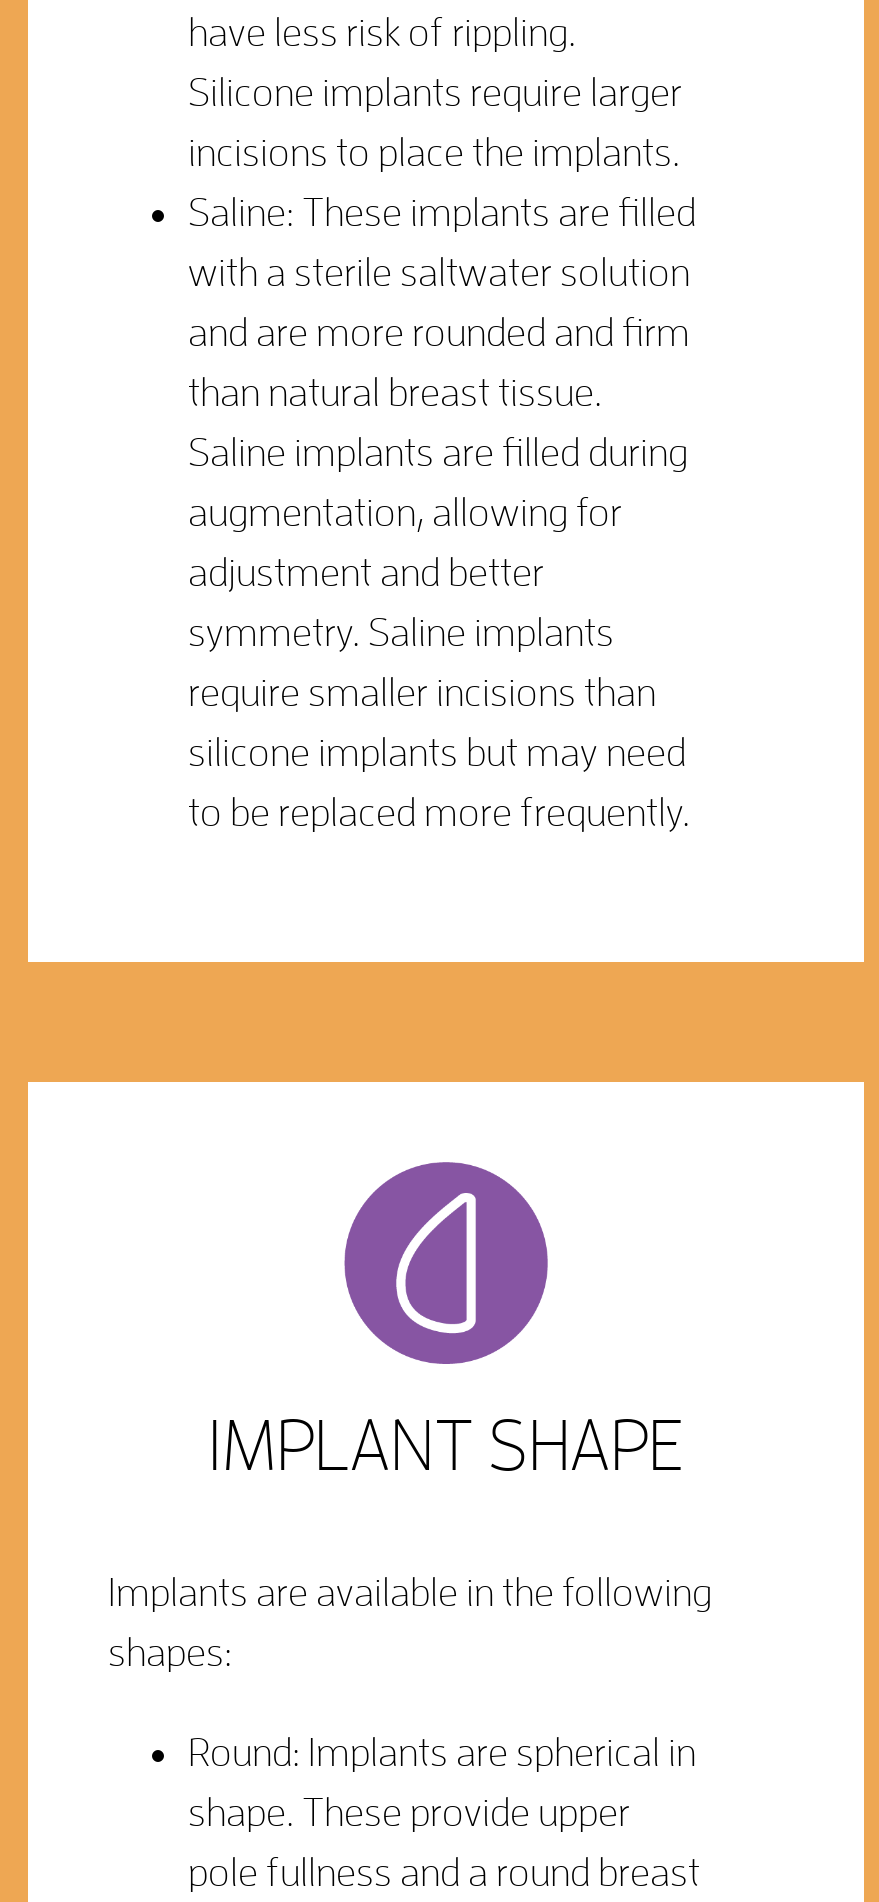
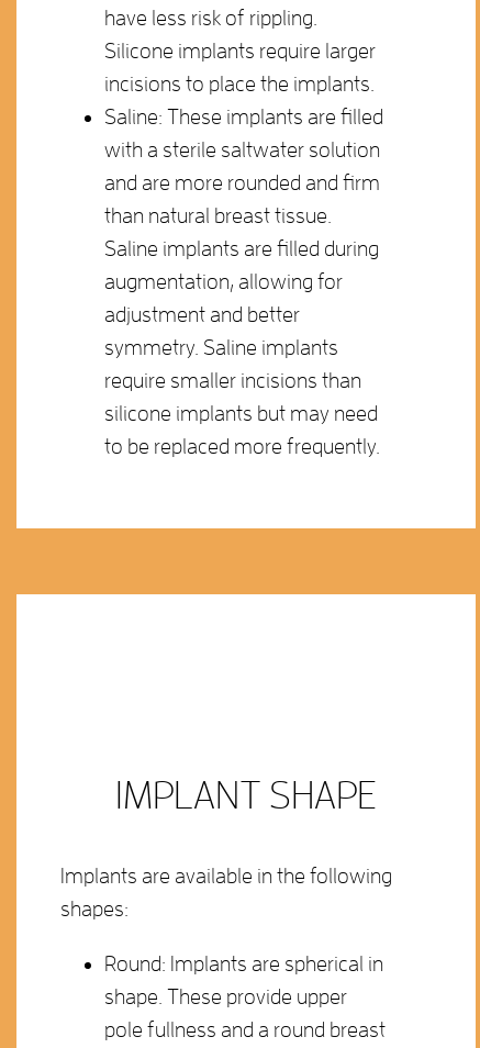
[342,1160,550,1366] [image] -> none

